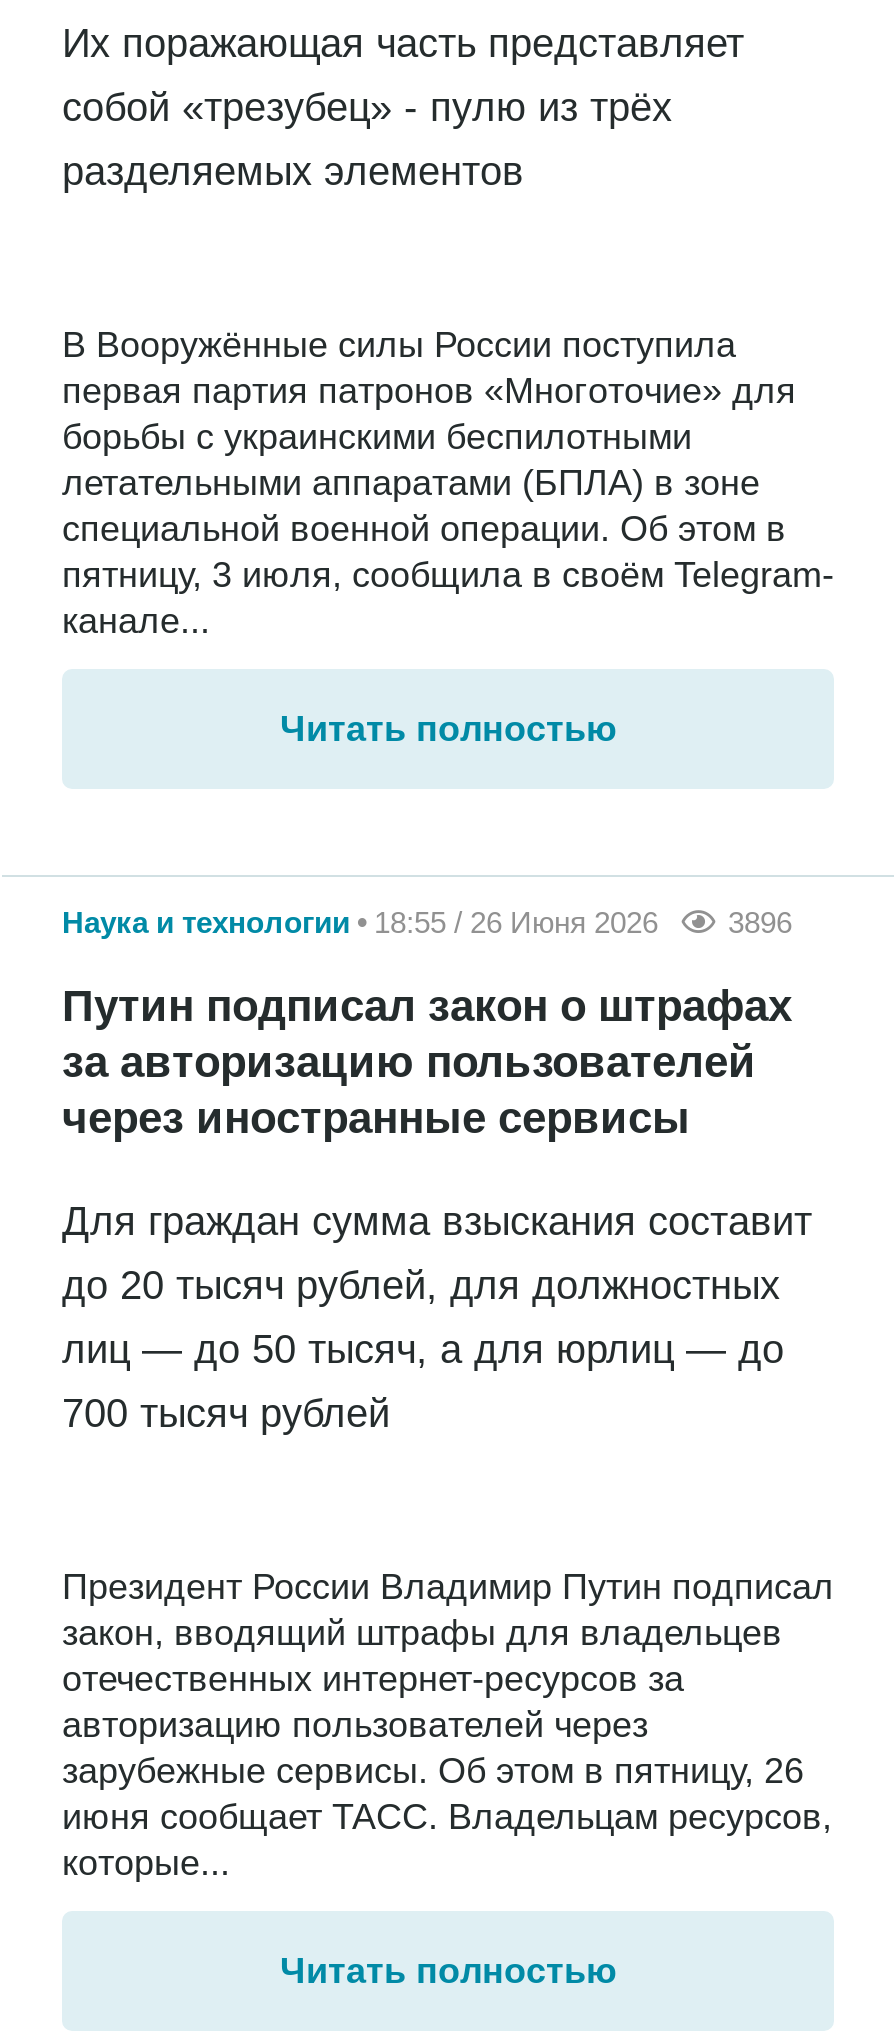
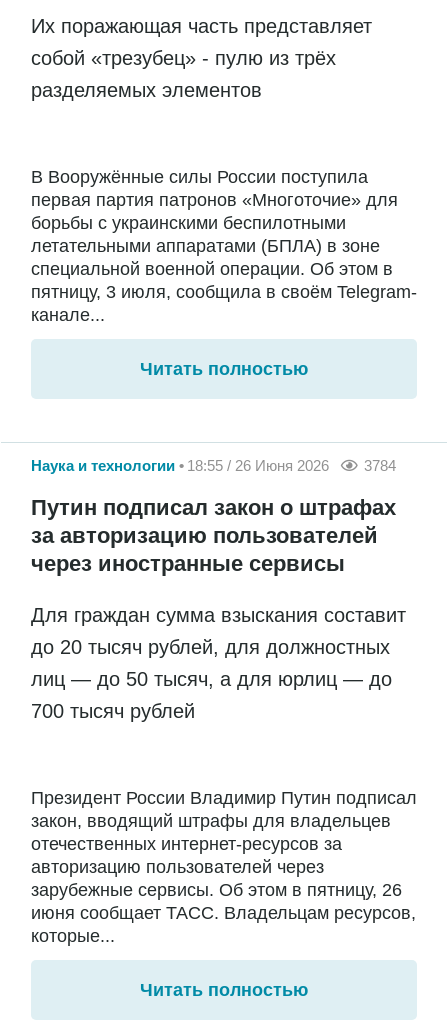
[728,905,792,939] 3896 -> [364,457,396,474] 3784

